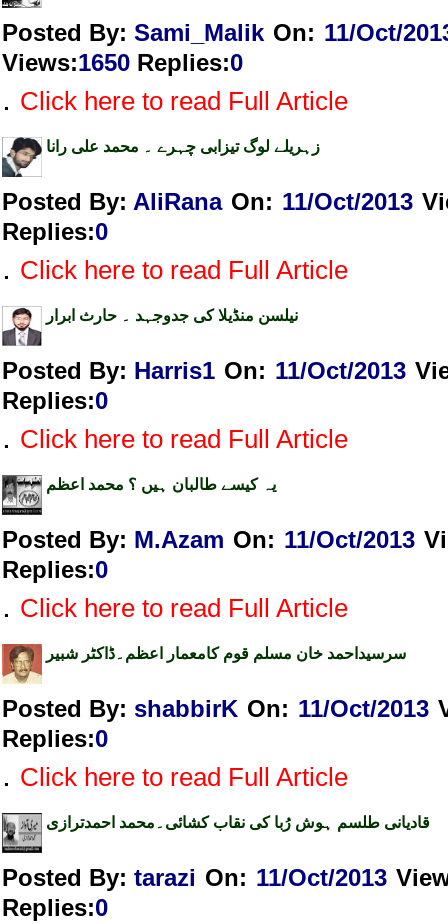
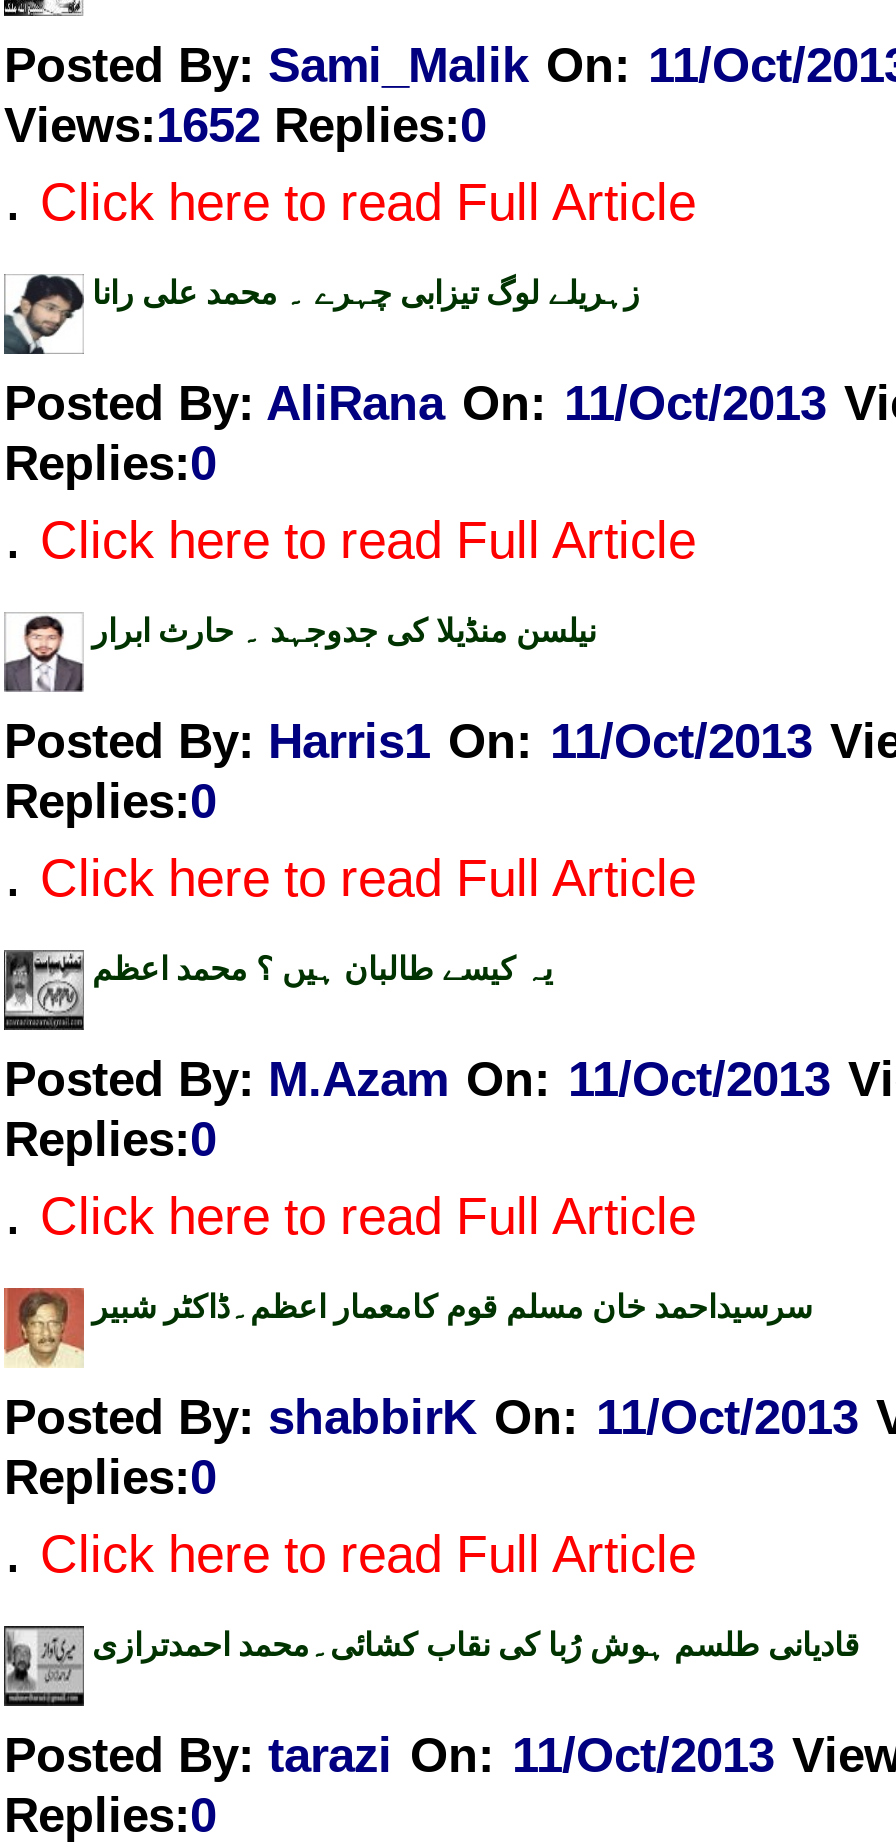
[2,49,243,76] Views:1650 Replies:0 -> [4,98,486,152] Views:1652 Replies:0

